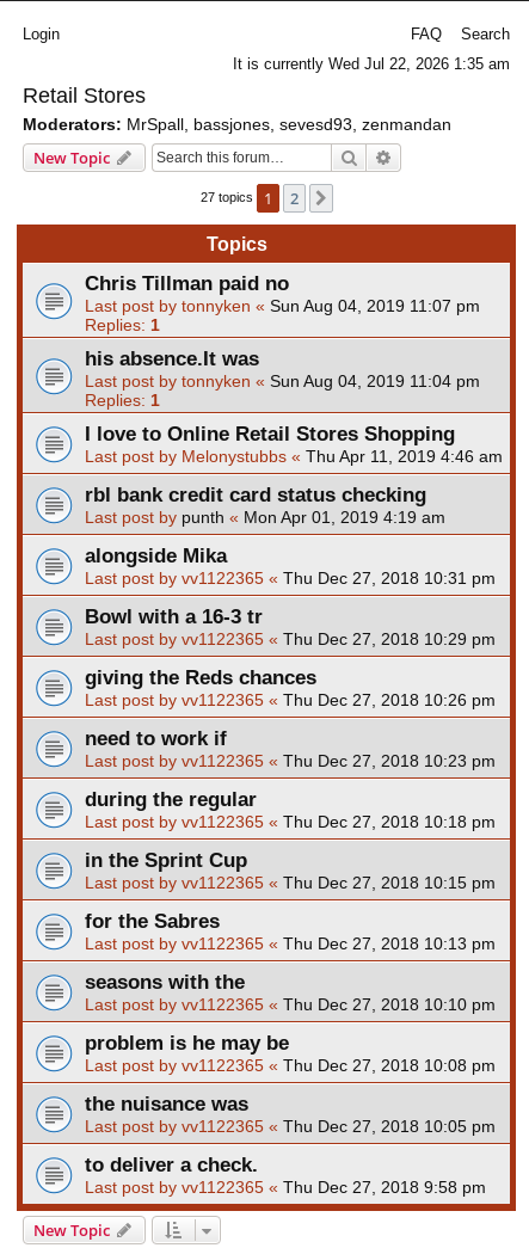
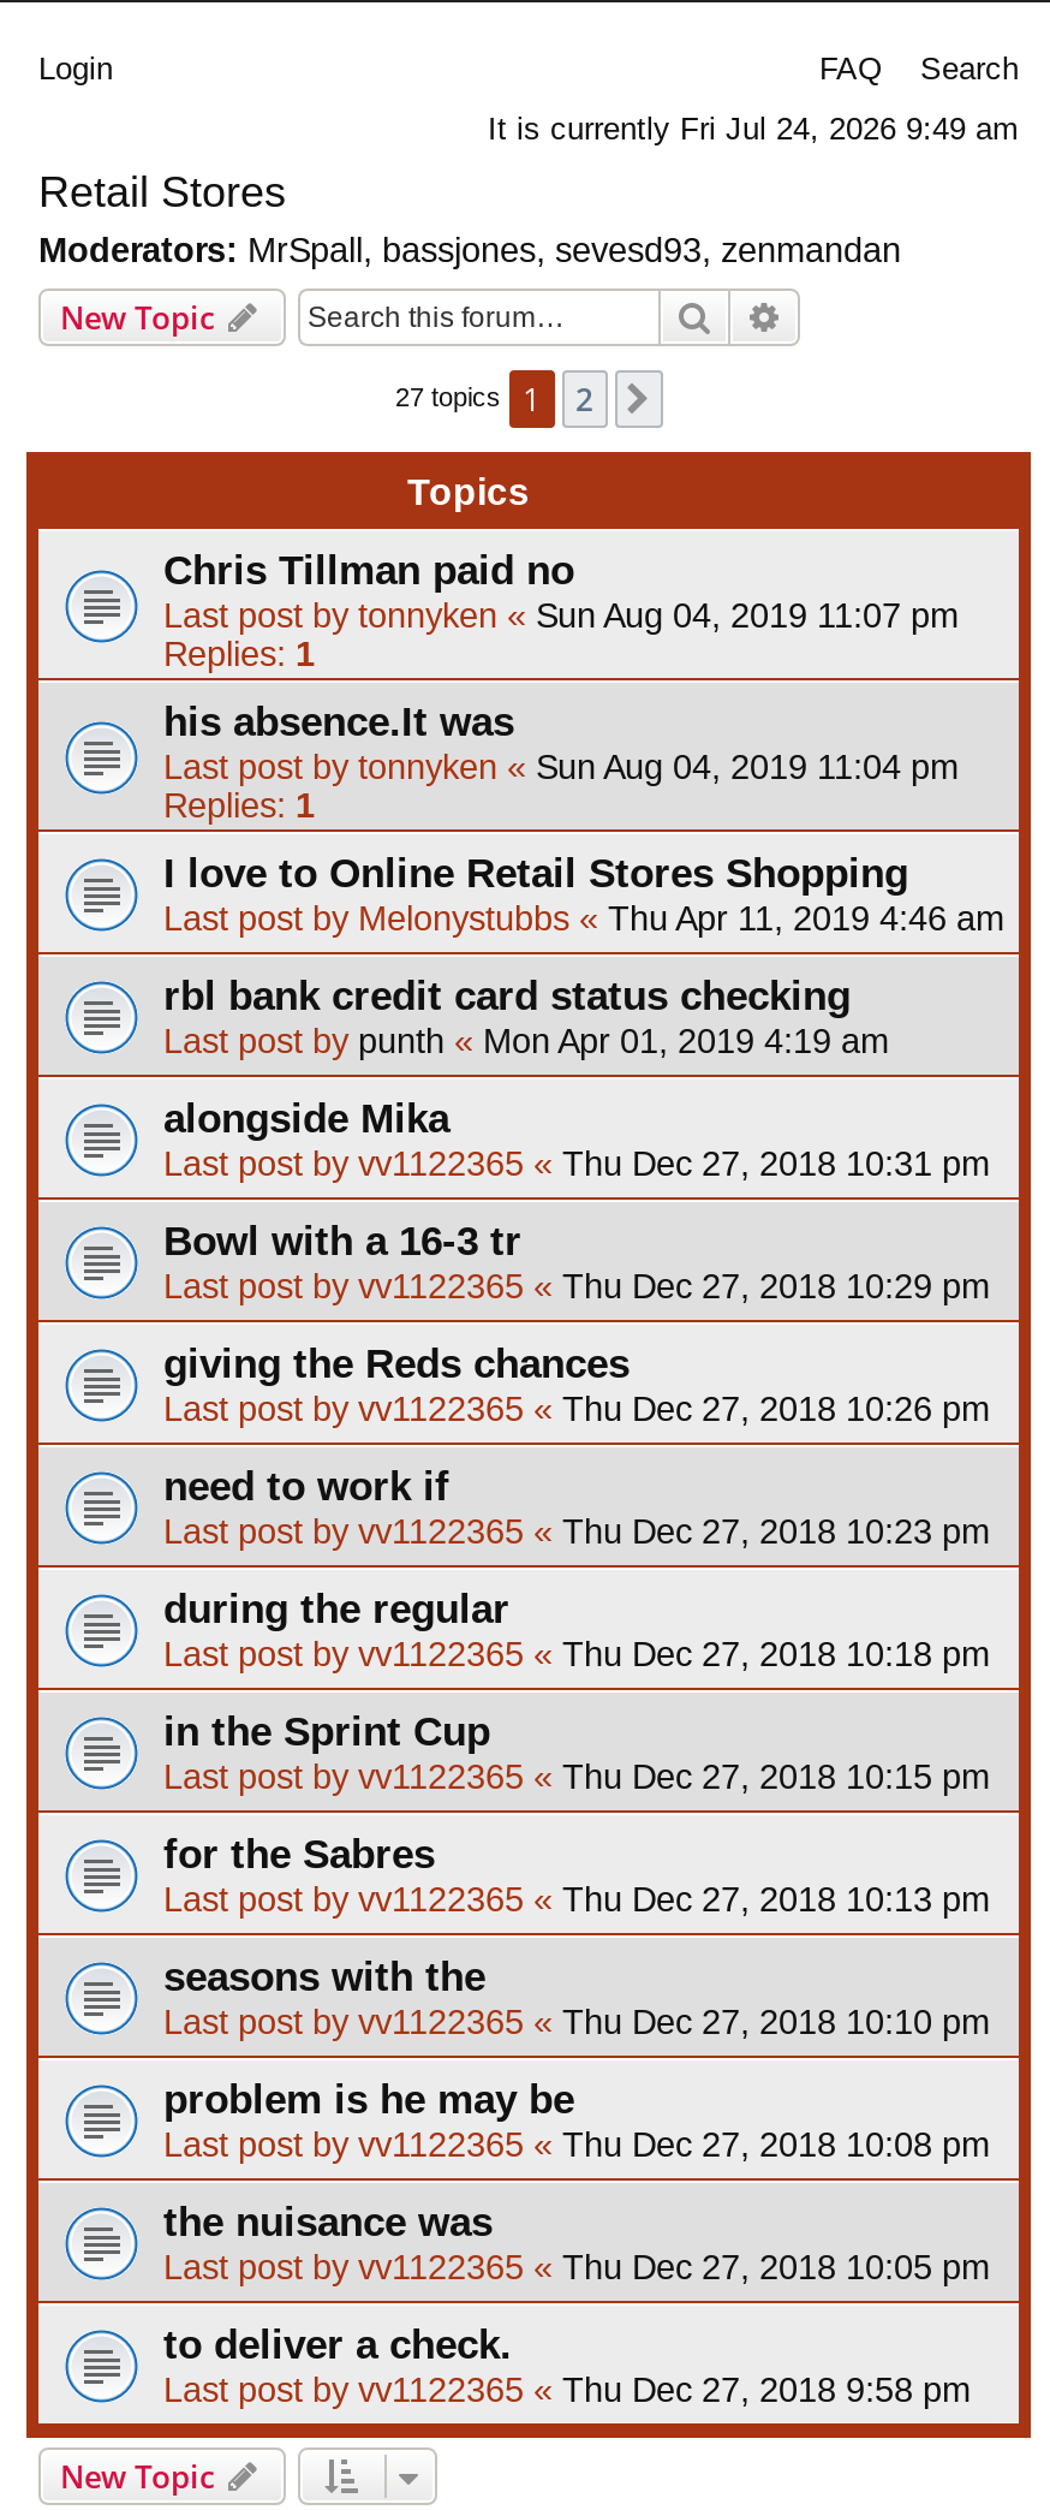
[233,55,510,73] It is currently Wed Jul 22, 2026 1:35 am -> [488,111,1019,147] It is currently Fri Jul 24, 2026 9:49 am

